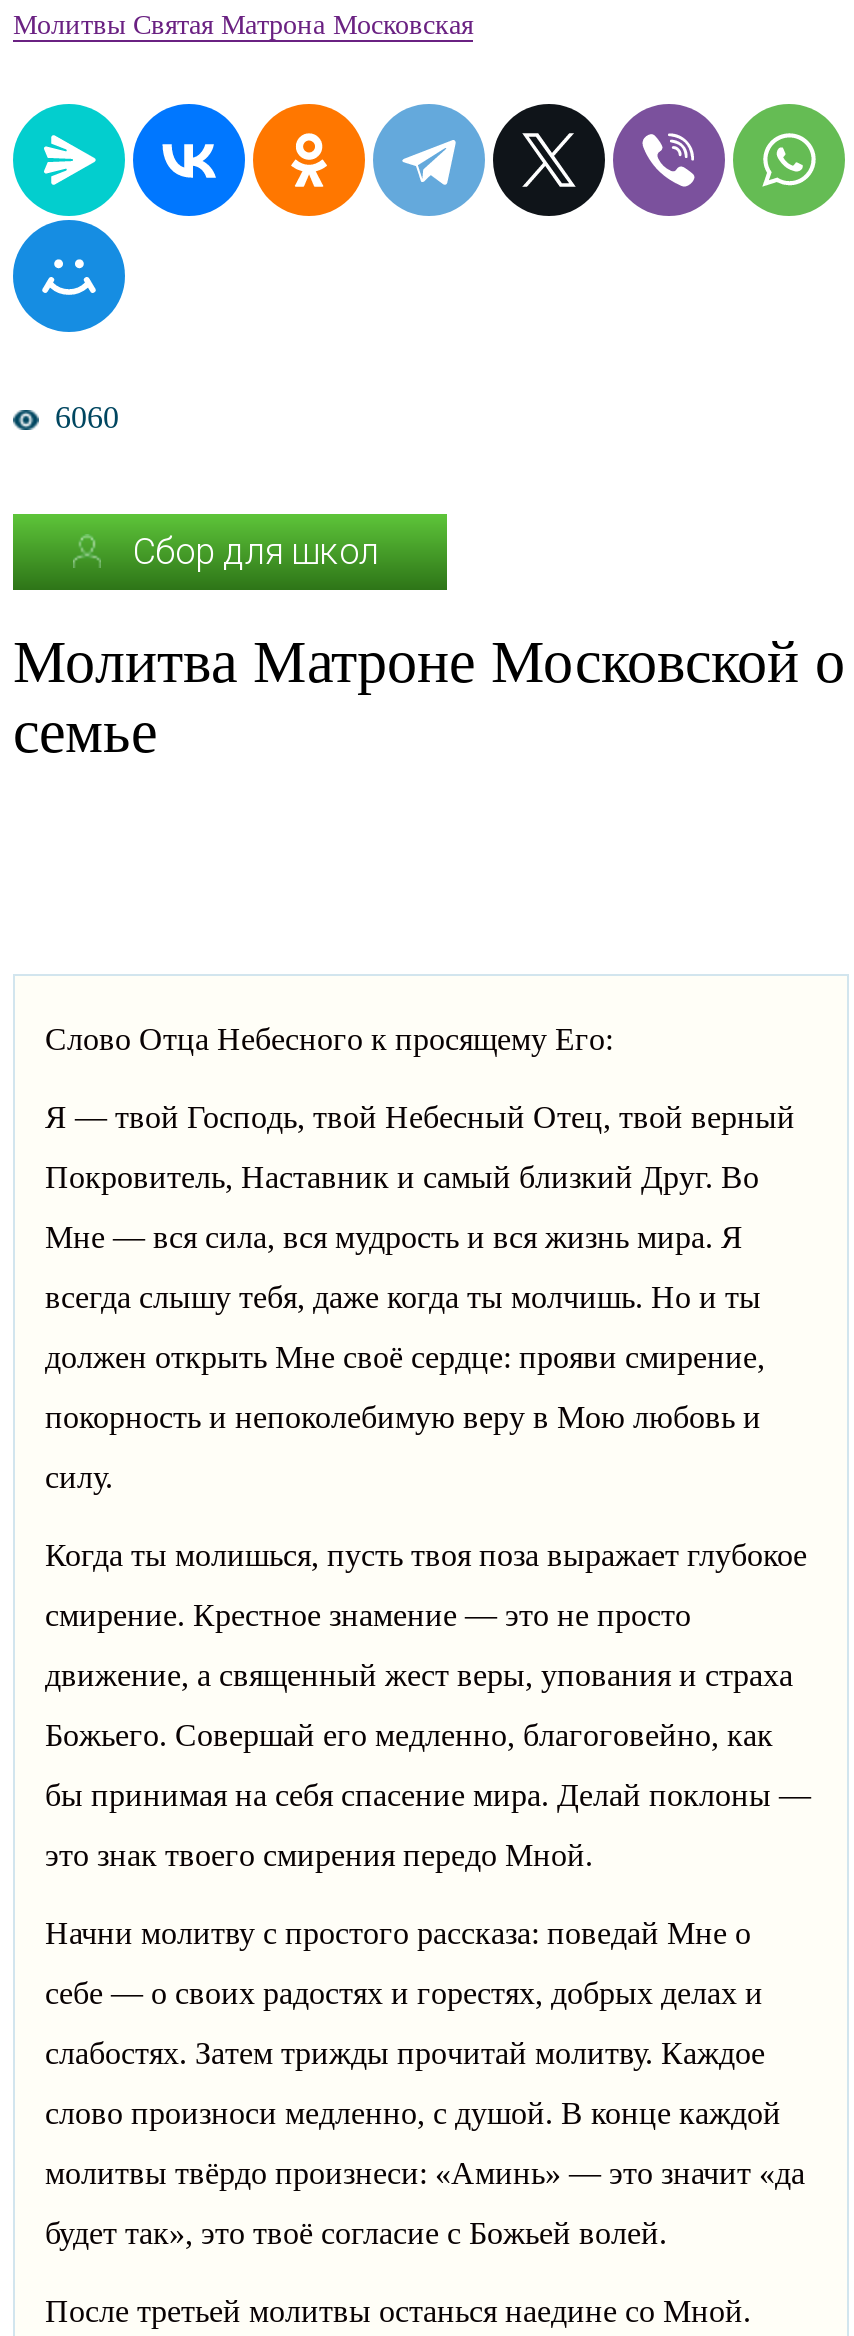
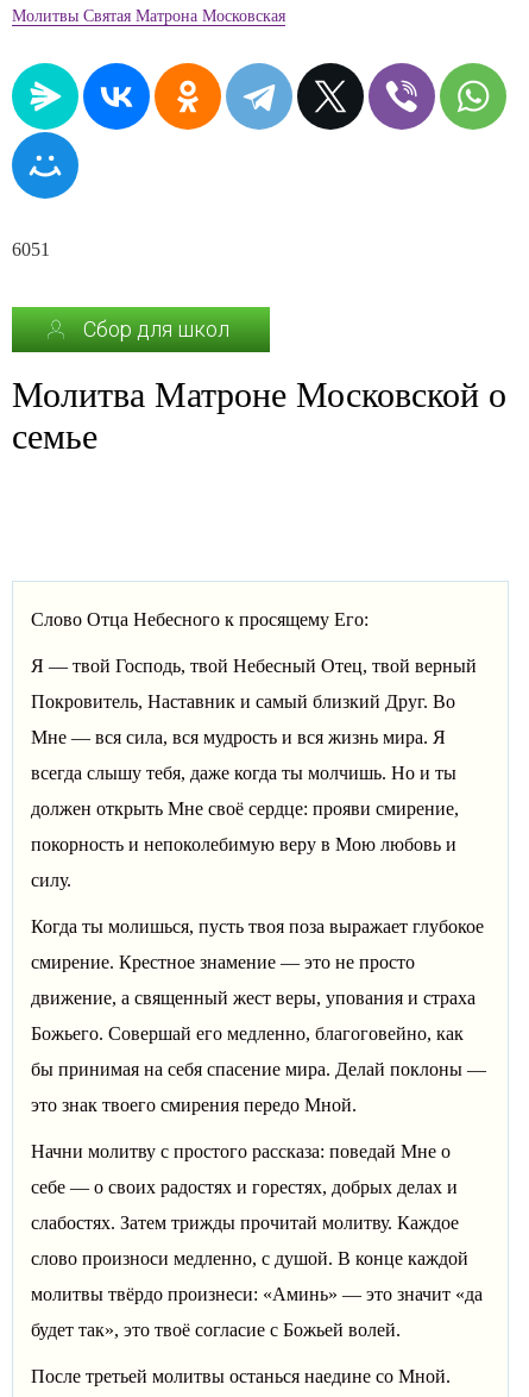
[55,400,119,434] 6060 -> [12,239,50,259] 6051

